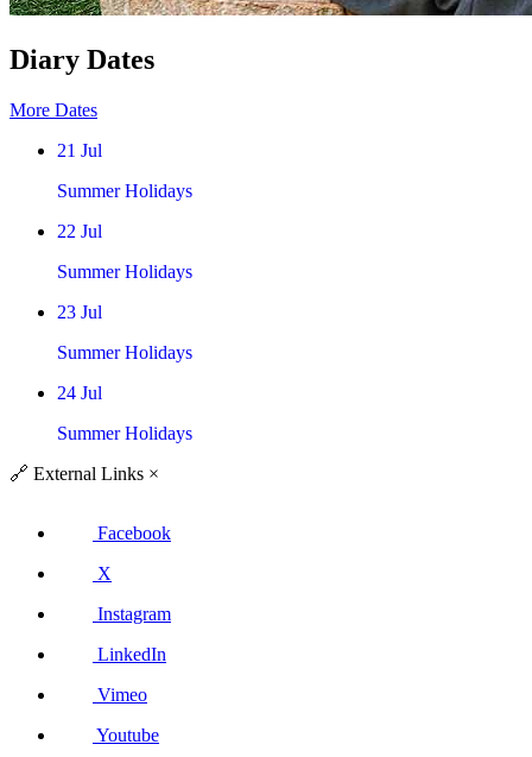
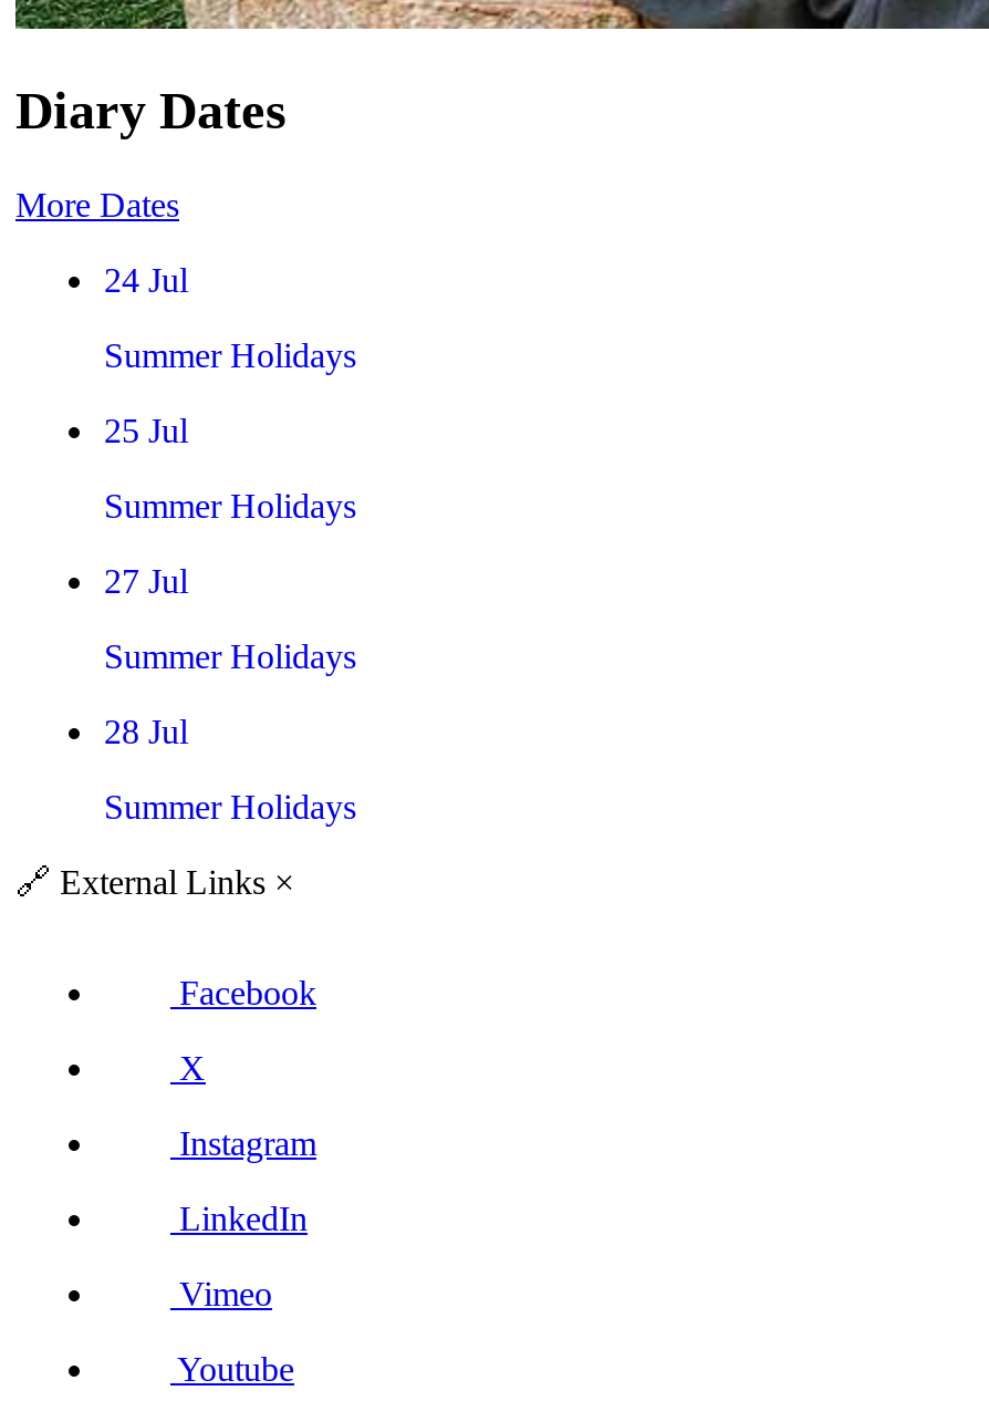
[57,140,102,161] 21 Jul -> [104,261,188,299] 24 Jul
[57,221,102,241] 22 Jul -> [104,412,188,450] 25 Jul
[57,302,102,322] 23 Jul -> [104,562,188,600] 27 Jul
[57,383,102,403] 24 Jul -> [104,713,188,751] 28 Jul

